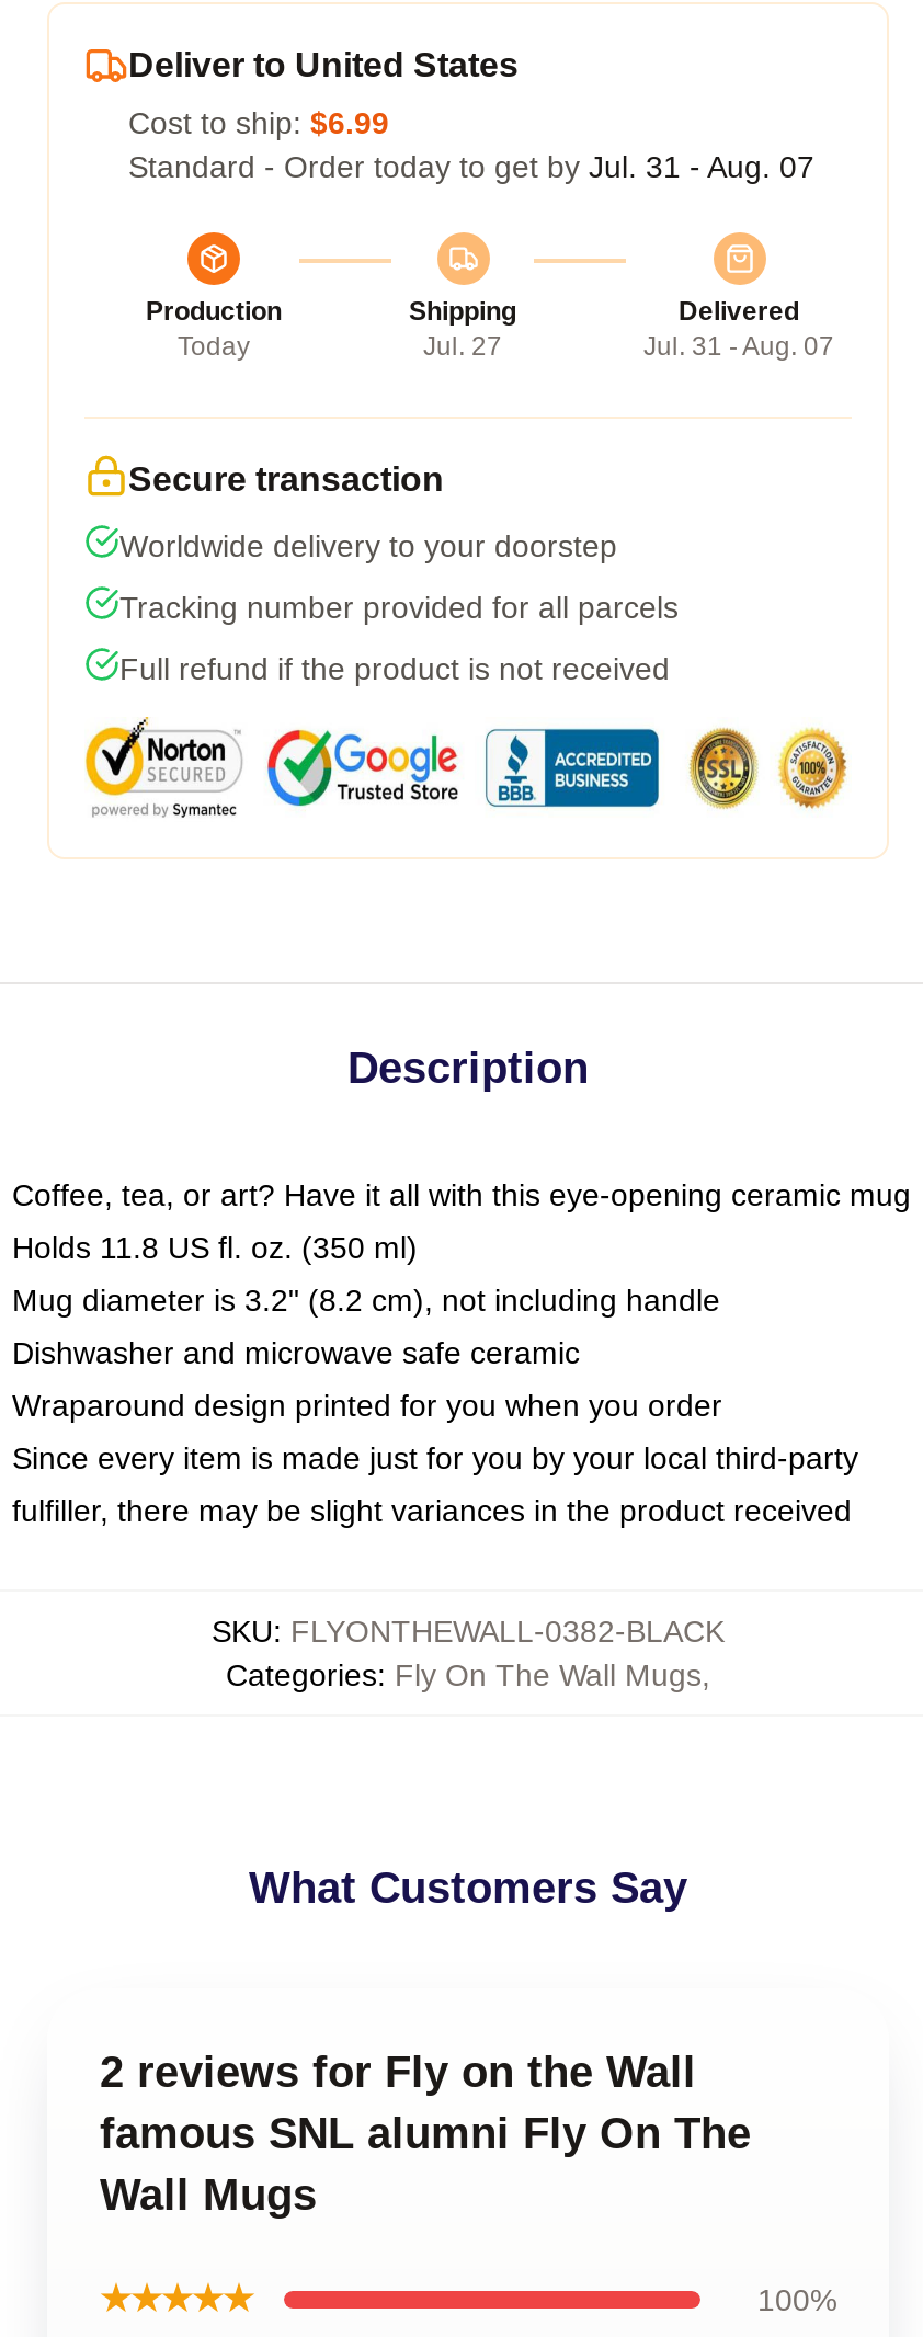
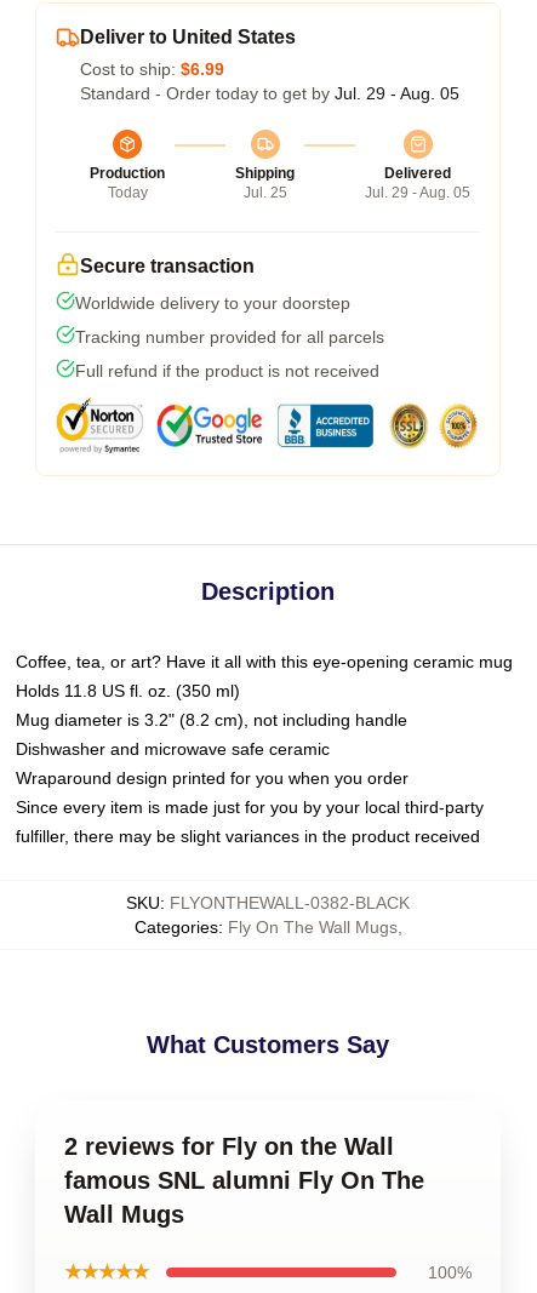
[128,149,814,184] Standard - Order today to get by Jul. 31 - Aug. 07 -> [80,84,459,103] Standard - Order today to get by Jul. 29 - Aug. 05
[423,331,502,362] Jul. 27 -> [243,184,287,201] Jul. 25
[643,331,834,362] Jul. 31 - Aug. 07 -> [365,184,470,201] Jul. 29 - Aug. 05

